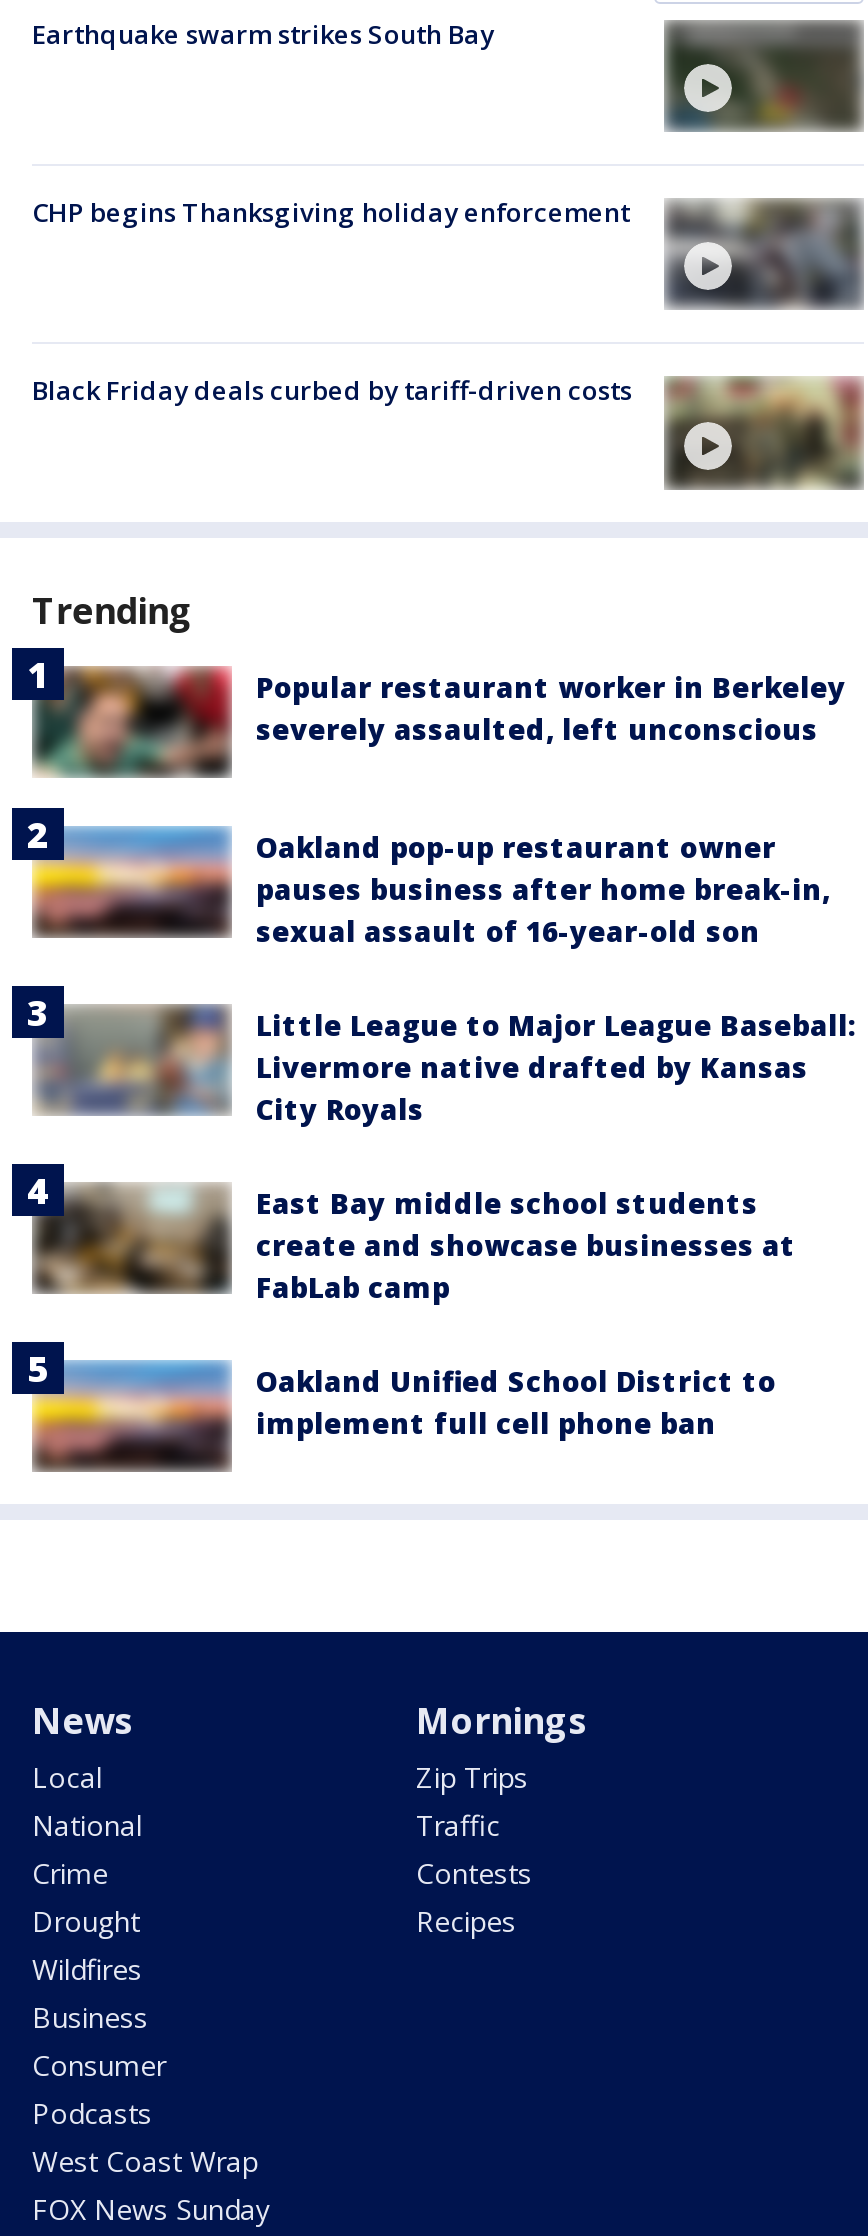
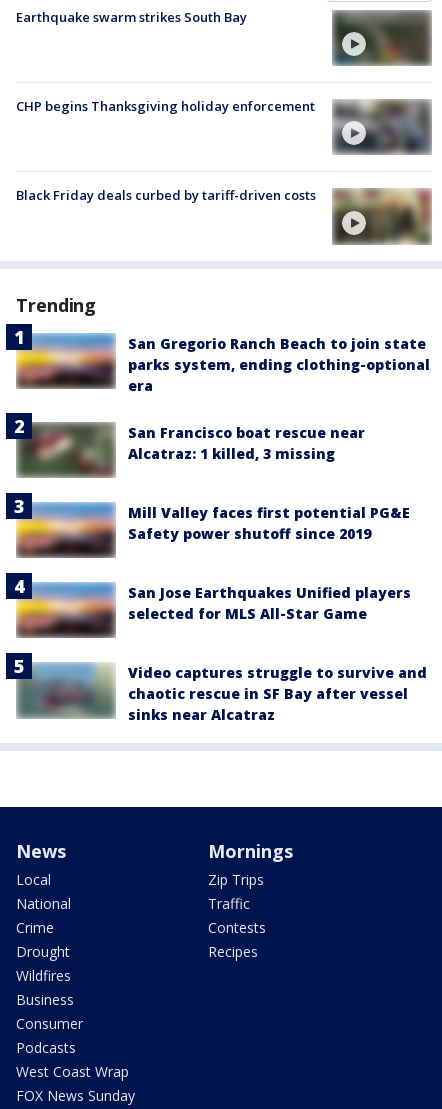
[30,666,846,778] [image] | Popular restaurant worker in Berkeley | severely assaulted, left unconscious -> [15,333,430,394] [image] | San Gregorio Ranch Beach to join state | parks system, ending clothing-optional | era
[10,806,830,956] [image] | Oakland pop-up restaurant owner | pauses business after home break-in, | sexual assault of 16-year-old son -> [5,404,365,479] [image] | San Francisco boat rescue near | Alcatraz: 1 killed, 3 missing
[32,1000,856,1128] [image] | Little League to Major League Baseball: | Livermore native drafted by Kansas | City Royals -> [16,502,410,558] [image] | Mill Valley faces first potential PG&E | Safety power shutoff since 2019
[32,1178,796,1306] [image] | East Bay middle school students | create and showcase businesses at | FabLab camp -> [15,582,411,637] [image] | San Jose Earthquakes Unified players | selected for MLS All-Star Game
[10,1324,776,1474] [image] | Oakland Unified School District to | implement full cell phone ban -> [5,652,427,727] [image] | Video captures struggle to survive and | chaotic rescue in SF Bay after vessel | sinks near Alcatraz

